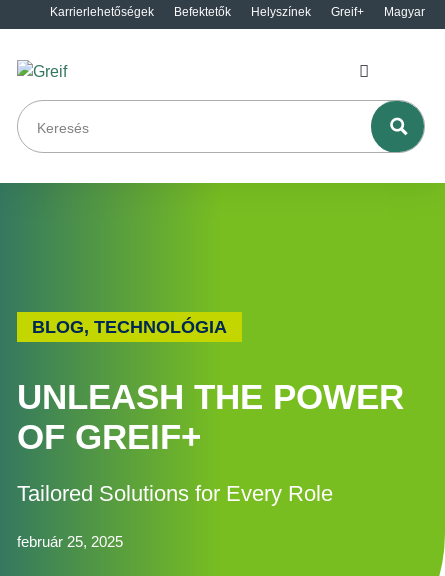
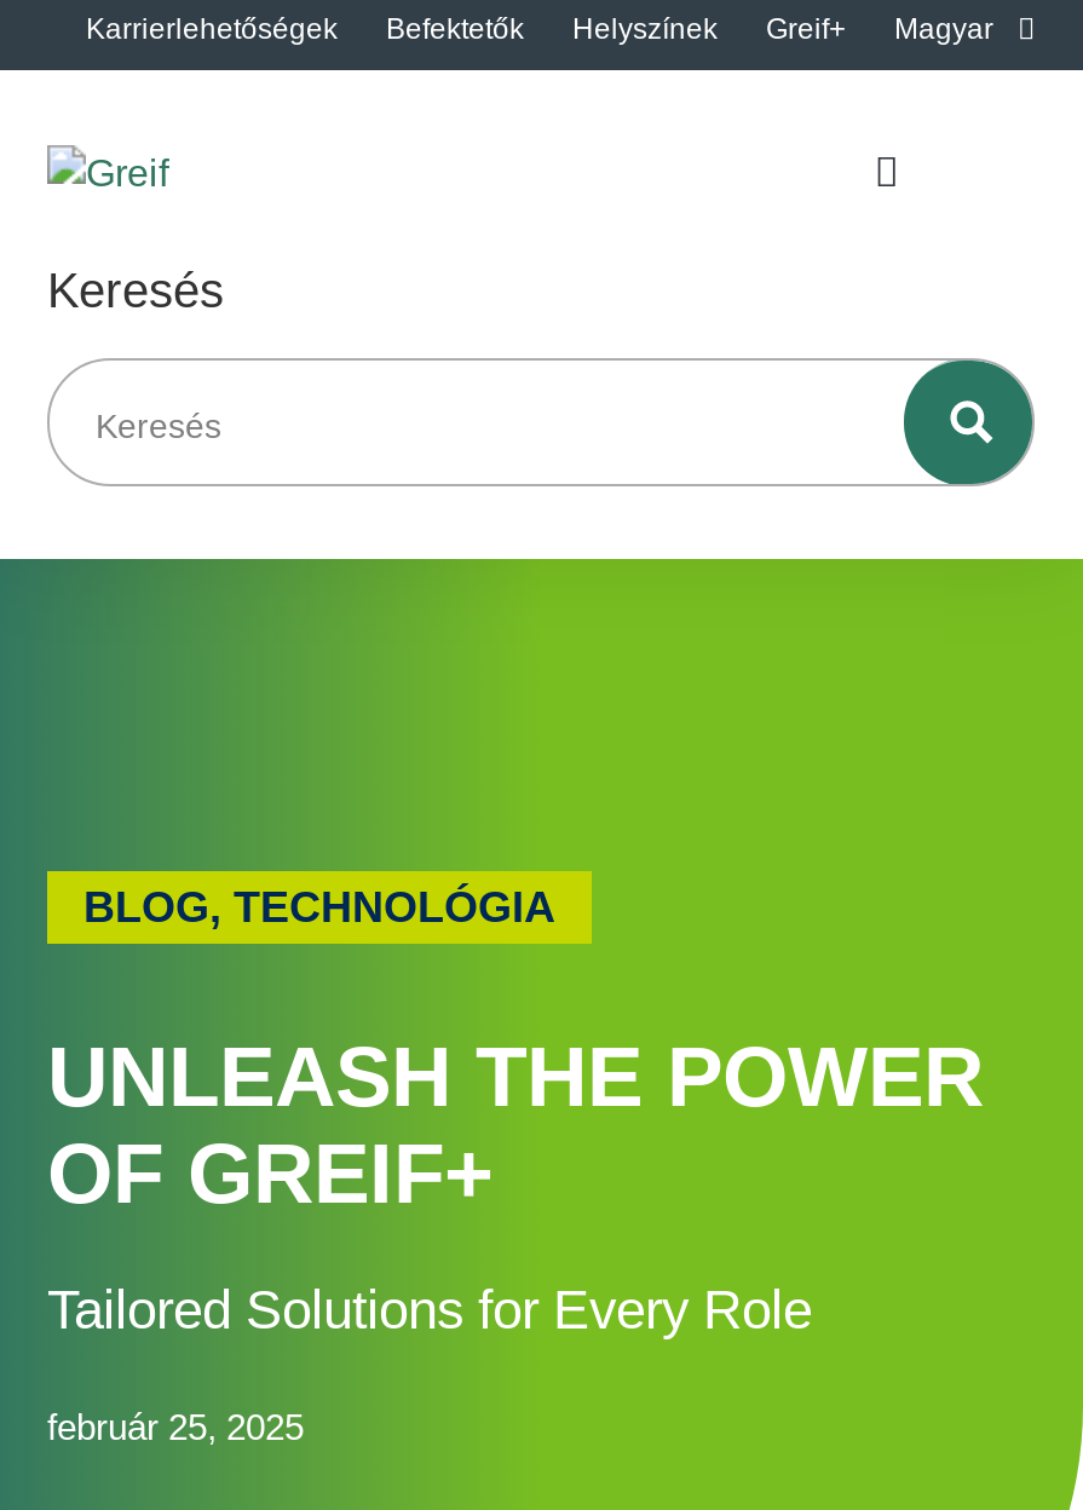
none -> [47,263,224,316] Keresés

